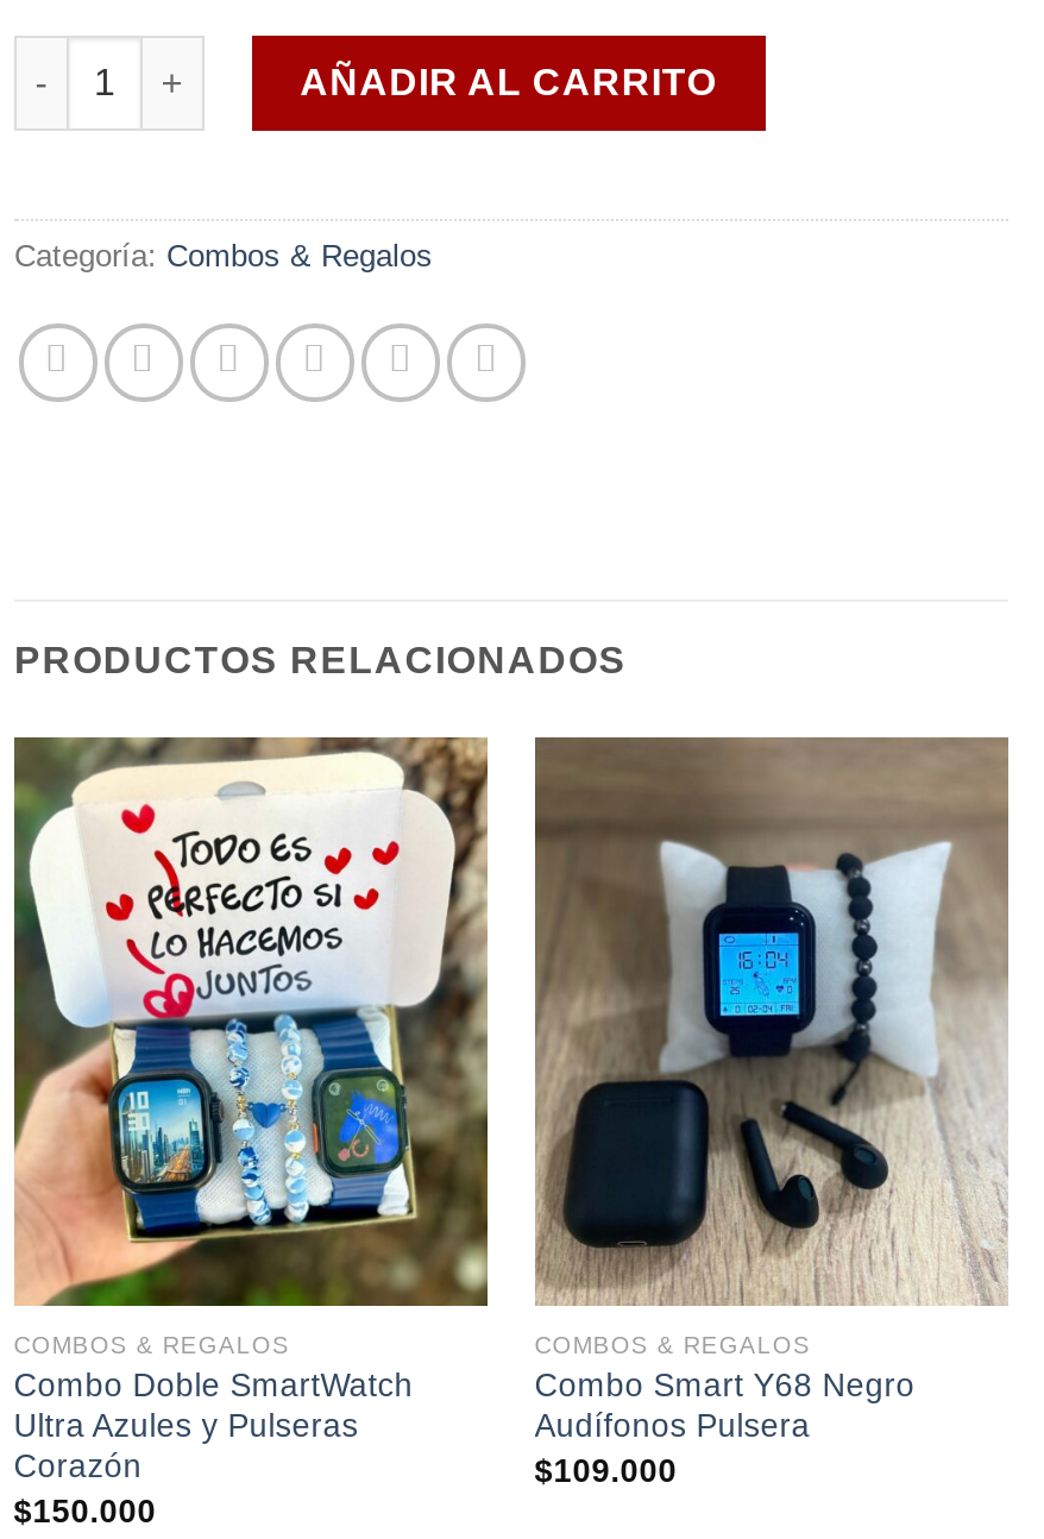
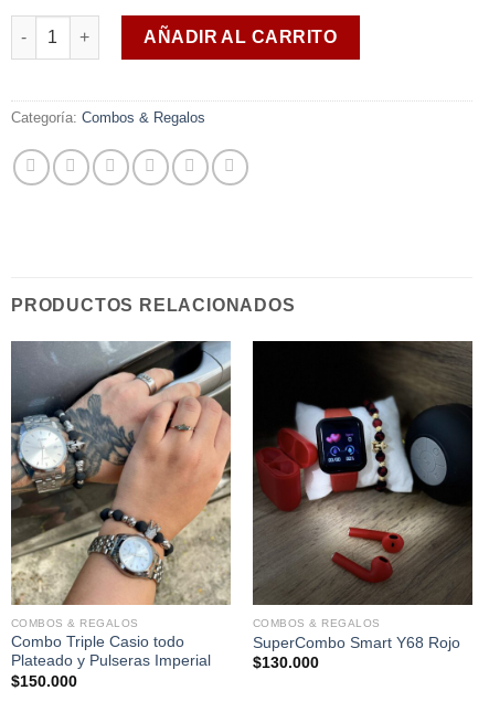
[14,735,490,1485] [image] | Combo Doble SmartWatch | Ultra Azules y Pulseras | Corazón -> [10,340,231,669] [image] | Combo Triple Casio todo | Plateado y Pulseras Imperial
[533,735,1008,1488] [image] | Combo Smart Y68 Negro | Audífonos Pulsera | $109.000 -> [252,340,474,671] [image] | SuperCombo Smart Y68 Rojo | $130.000

